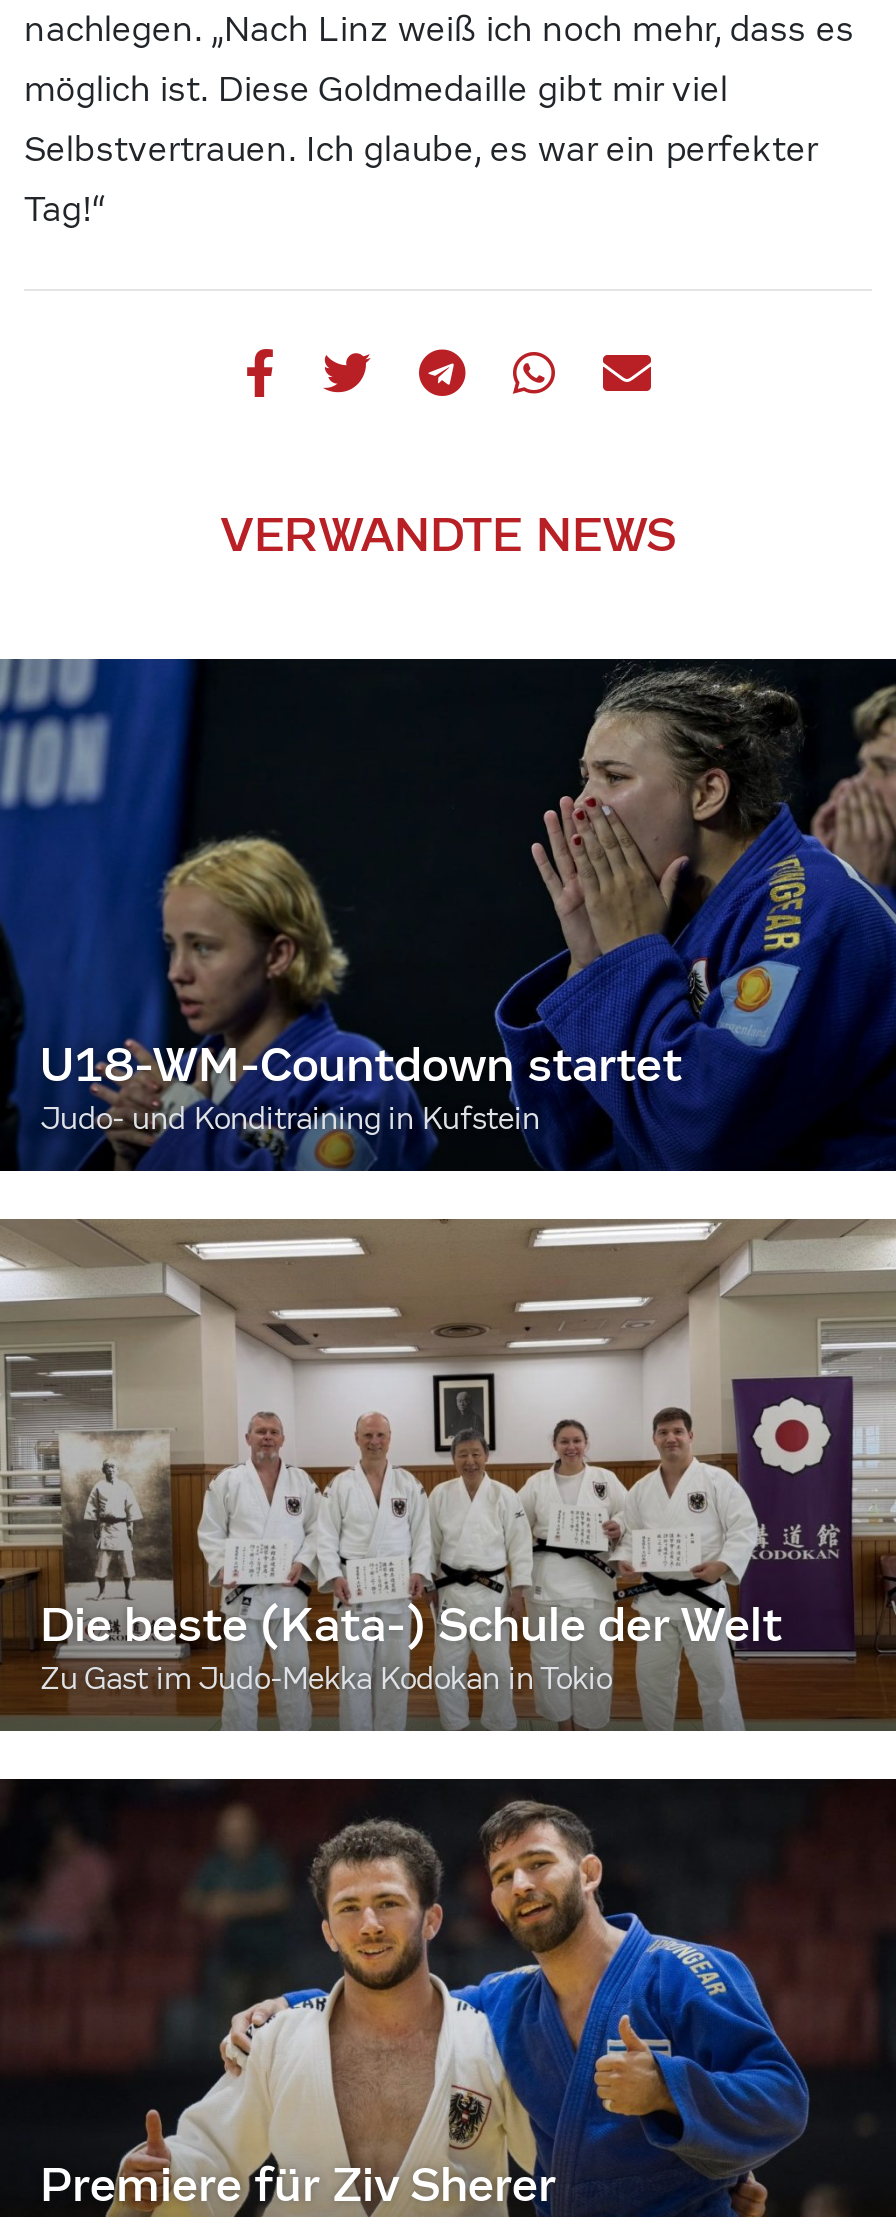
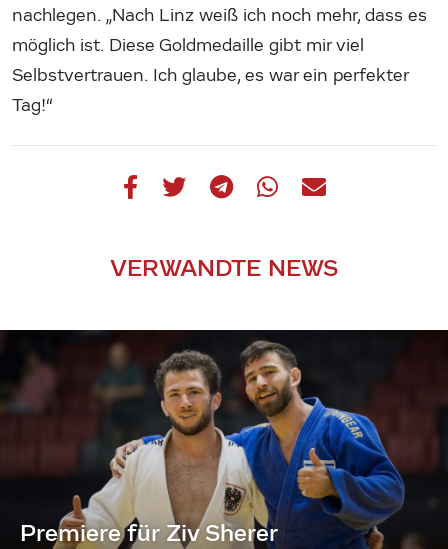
[6,657,890,1173] [image] | U18-WM-Countdown startet | Judo- und Konditraining in Kufstein -> none
[6,1217,890,1733] [image] | Die beste (Kata-) Schule der Welt | Zu Gast im Judo-Mekka Kodokan in Tokio -> none

